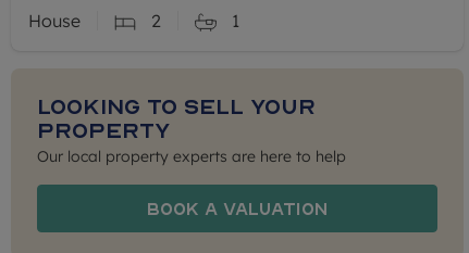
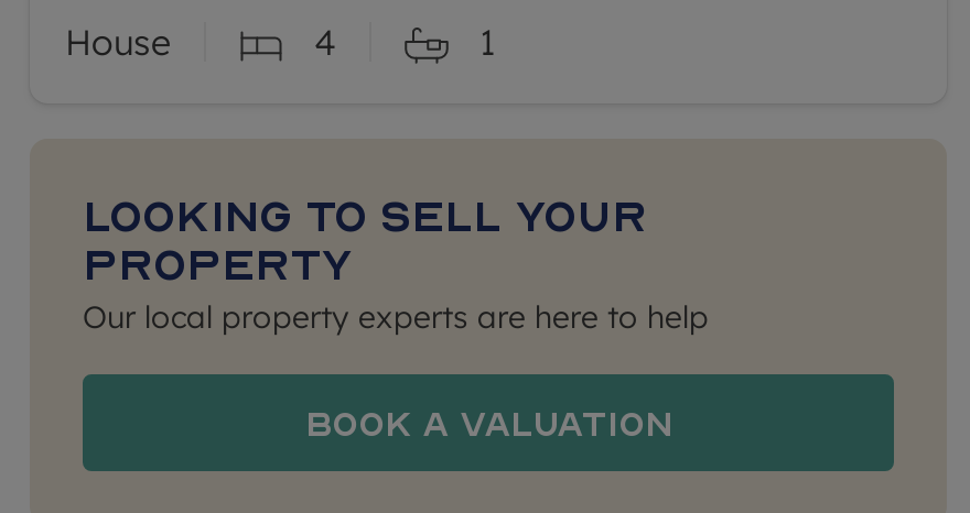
[151,10,161,31] 2 -> [314,20,336,64] 4

